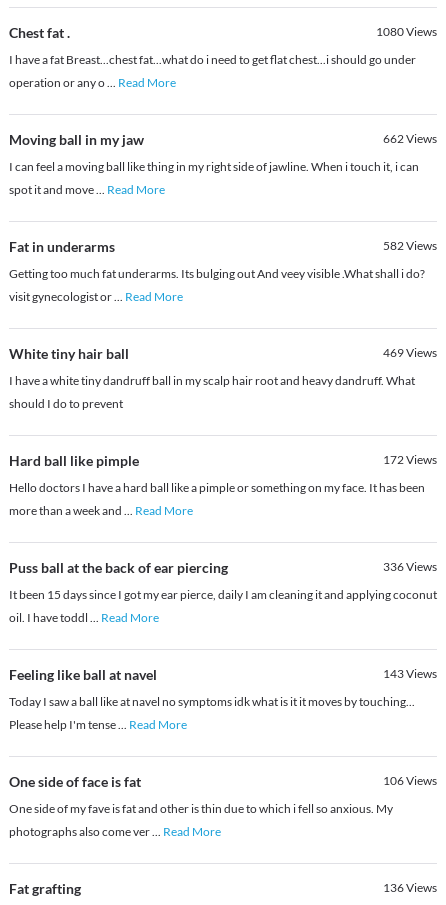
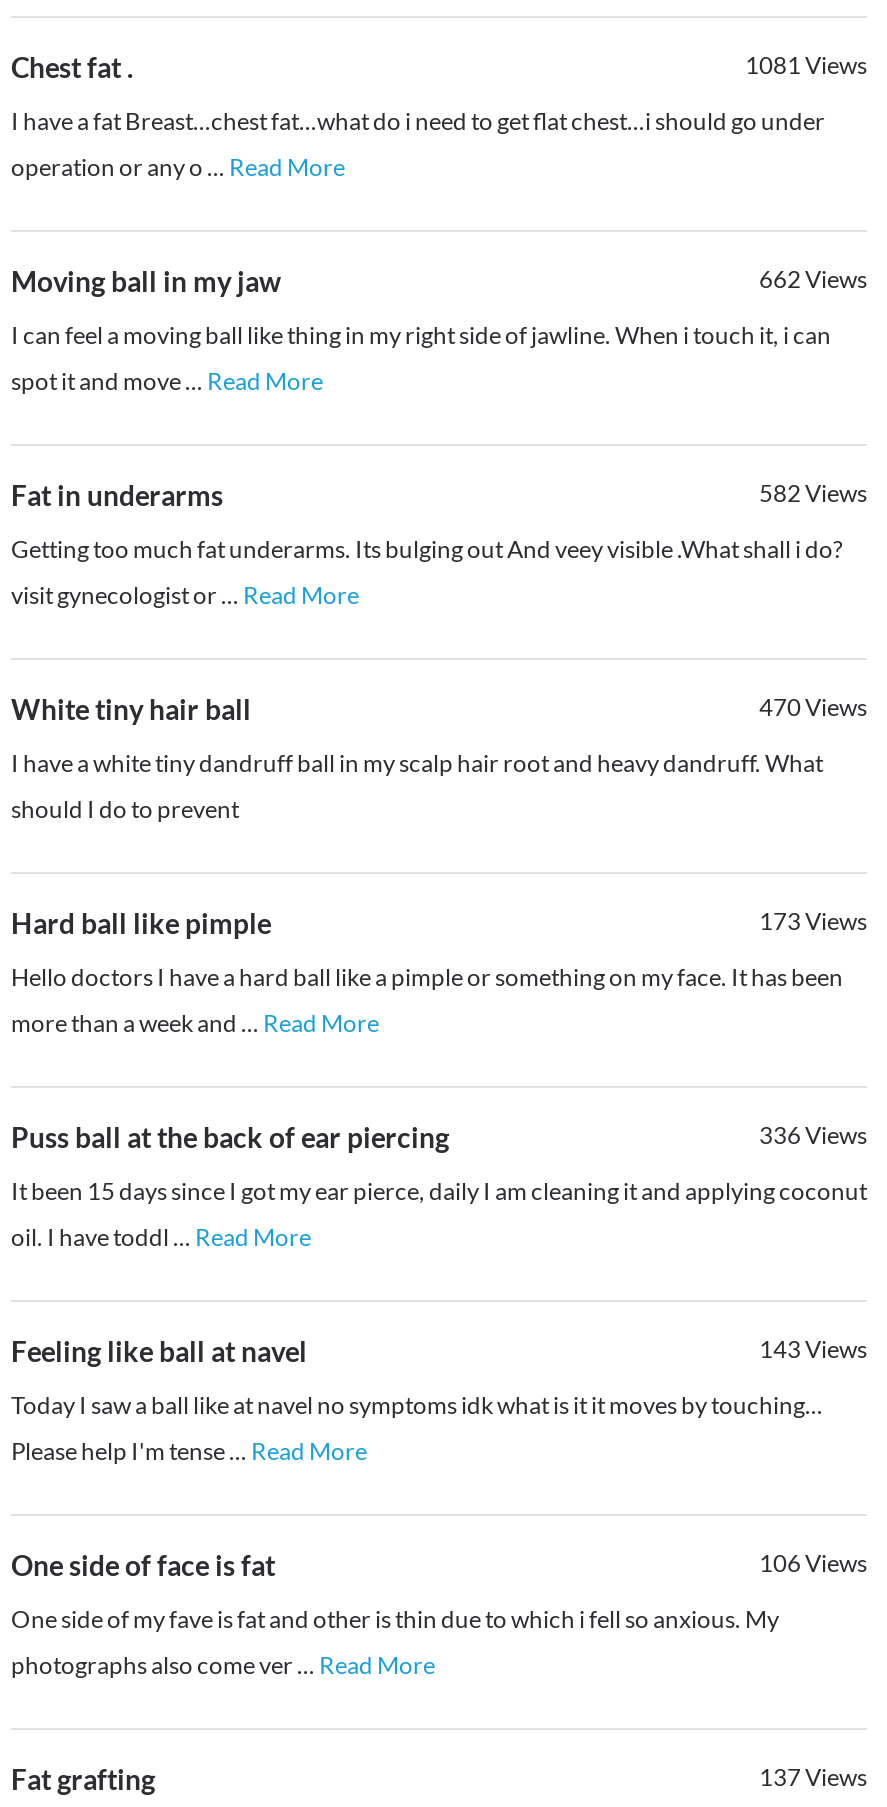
[376,24,437,39] 1080Views -> [745,51,867,81] 1081Views
[383,345,437,360] 469Views -> [759,693,867,723] 470Views
[383,452,437,467] 172Views -> [759,907,867,937] 173Views
[383,880,437,895] 136Views -> [759,1763,867,1793] 137Views

